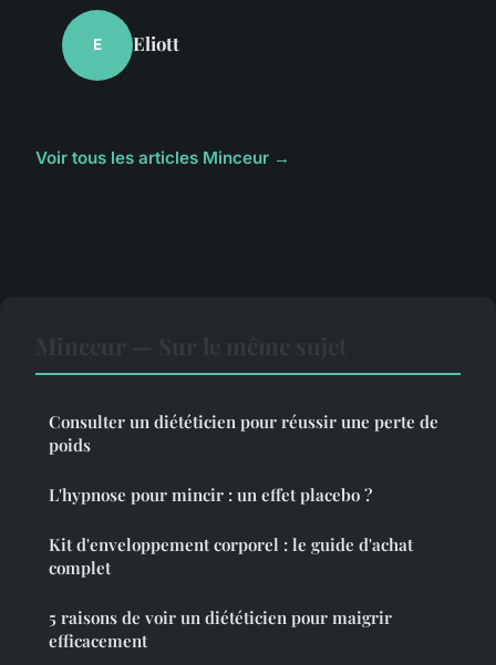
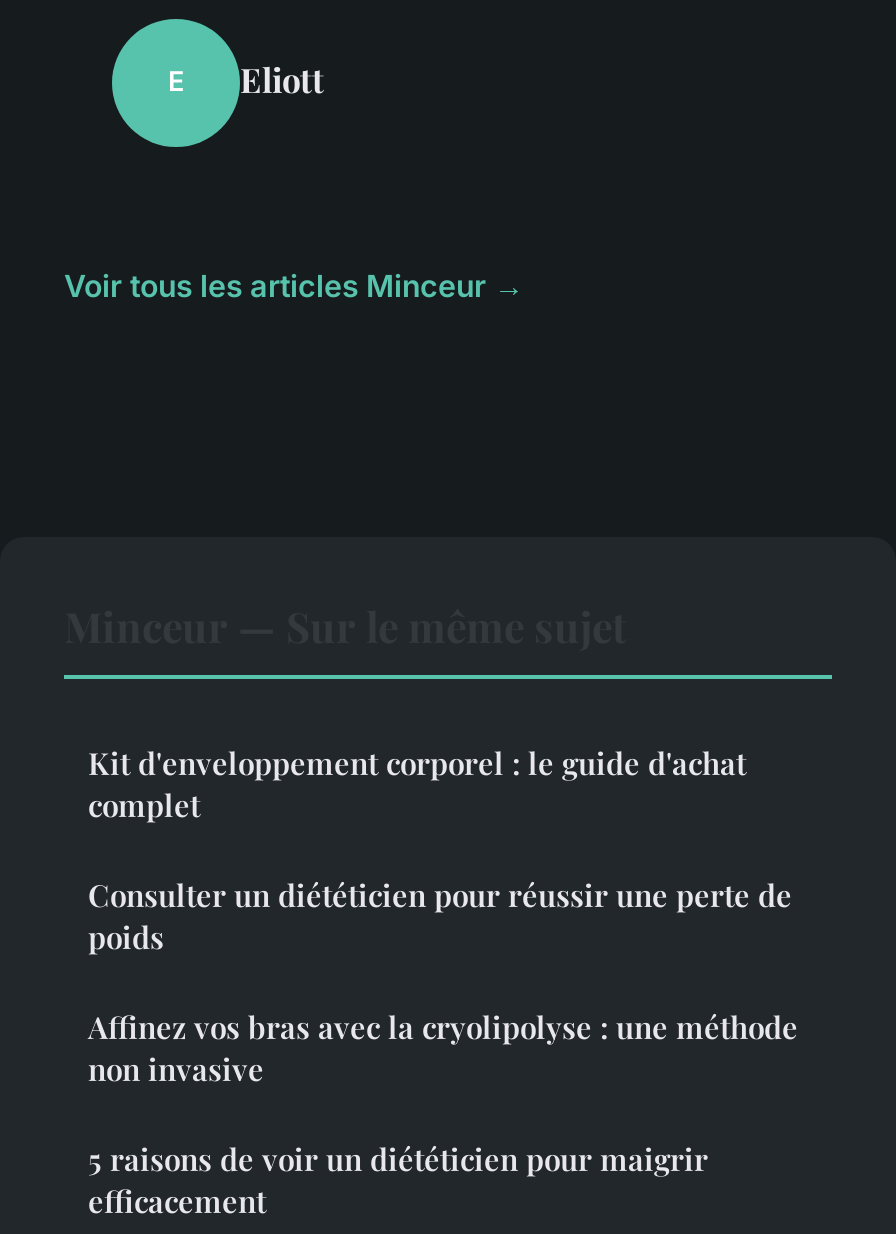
moved [49,410,438,455] -> [88,874,792,956]: Consulter un diététicien pour réussir une perte de | poids
[49,483,372,505] L'hypnose pour mincir : un effet placebo ? -> [88,1006,798,1088] Affinez vos bras avec la cryolipolyse : une méthode | non invasive
moved [49,533,413,578] -> [88,742,746,824]: Kit d'enveloppement corporel : le guide d'achat | complet

